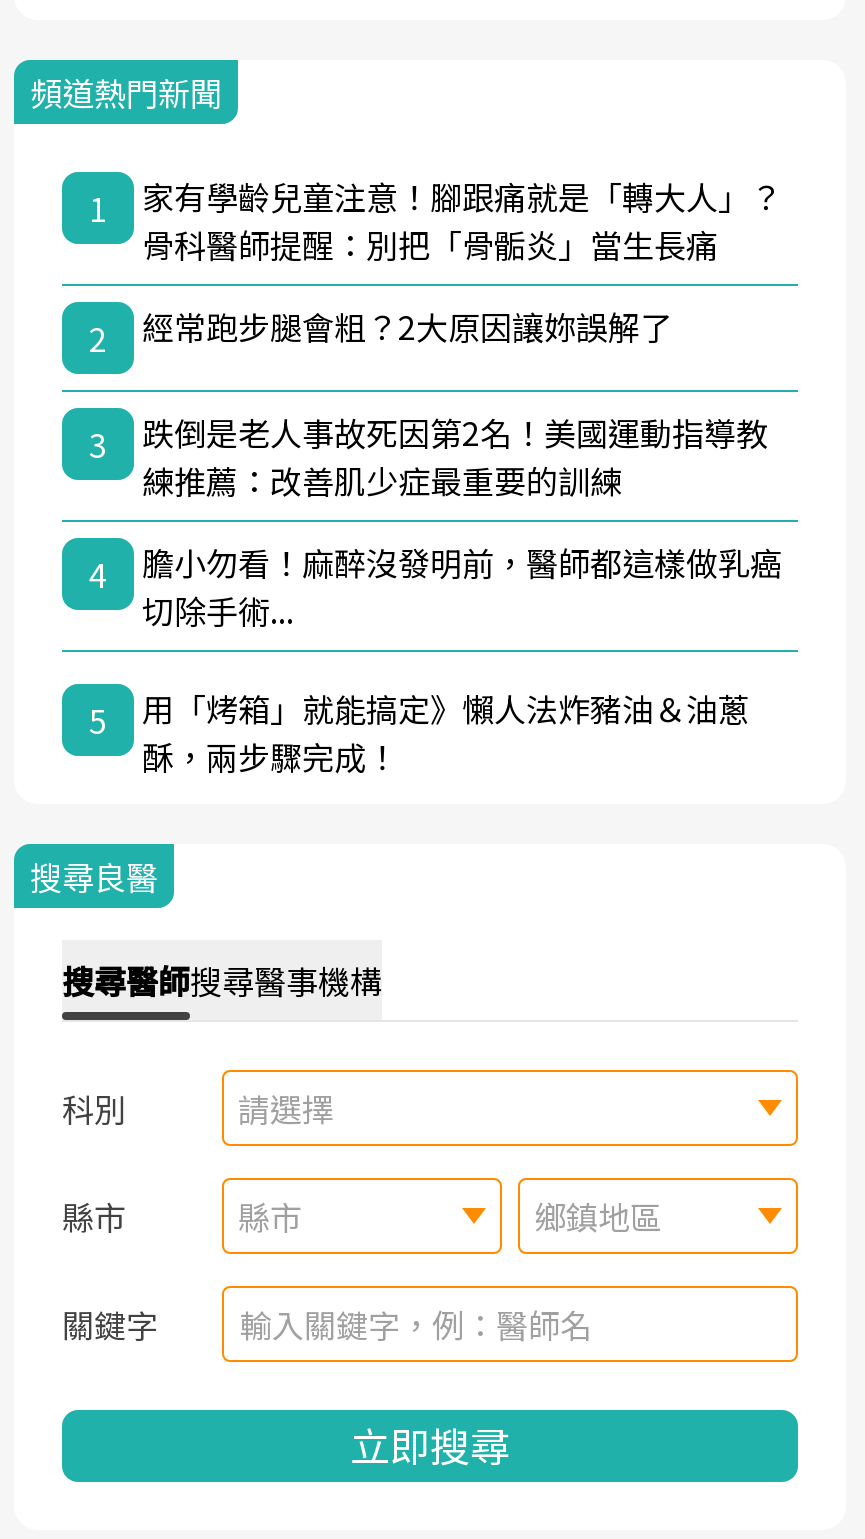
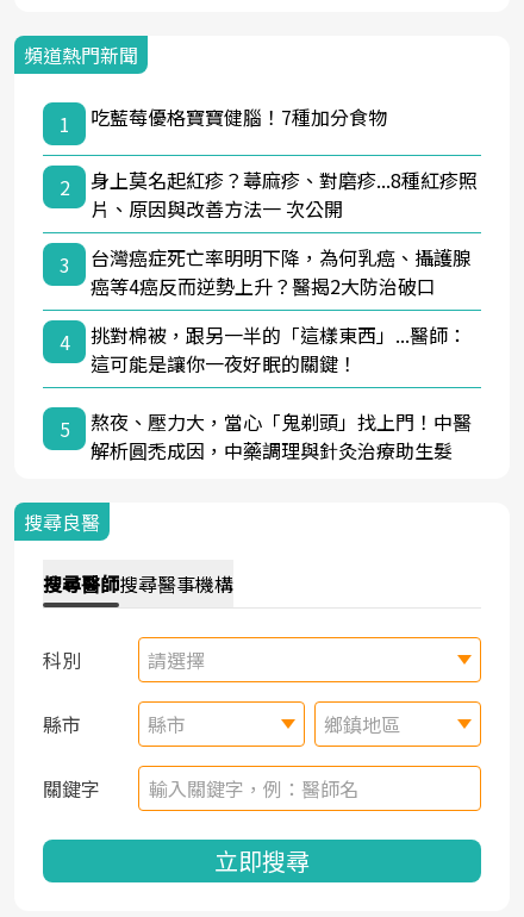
[142,171,782,267] 家有學齡兒童注意！腳跟痛就是「轉大人」？ | 骨科醫師提醒：別把「骨骺炎」當生長痛 -> [91,102,387,131] 吃藍莓優格寶寶健腦！7種加分食物
[142,301,672,349] 經常跑步腿會粗？2大原因讓妳誤解了 -> [91,165,478,222] 身上莫名起紅疹？蕁麻疹、對磨疹...8種紅疹照 | 片、原因與改善方法一 次公開
[142,407,768,503] 跌倒是老人事故死因第2名！美國運動指導教 | 練推薦：改善肌少症最重要的訓練 -> [91,243,472,300] 台灣癌症死亡率明明下降，為何乳癌、攝護腺 | 癌等4癌反而逆勢上升？醫揭2大防治破口
[142,537,782,633] 膽小勿看！麻醉沒發明前，醫師都這樣做乳癌 | 切除手術... -> [91,320,467,377] 挑對棉被，跟另一半的「這樣東西」...醫師： | 這可能是讓你一夜好眠的關鍵！
[142,683,750,779] 用「烤箱」就能搞定》懶人法炸豬油＆油蔥 | 酥，兩步驟完成！ -> [91,407,472,464] 熬夜、壓力大，當心「鬼剃頭」找上門！中醫 | 解析圓禿成因，中藥調理與針灸治療助生髮

